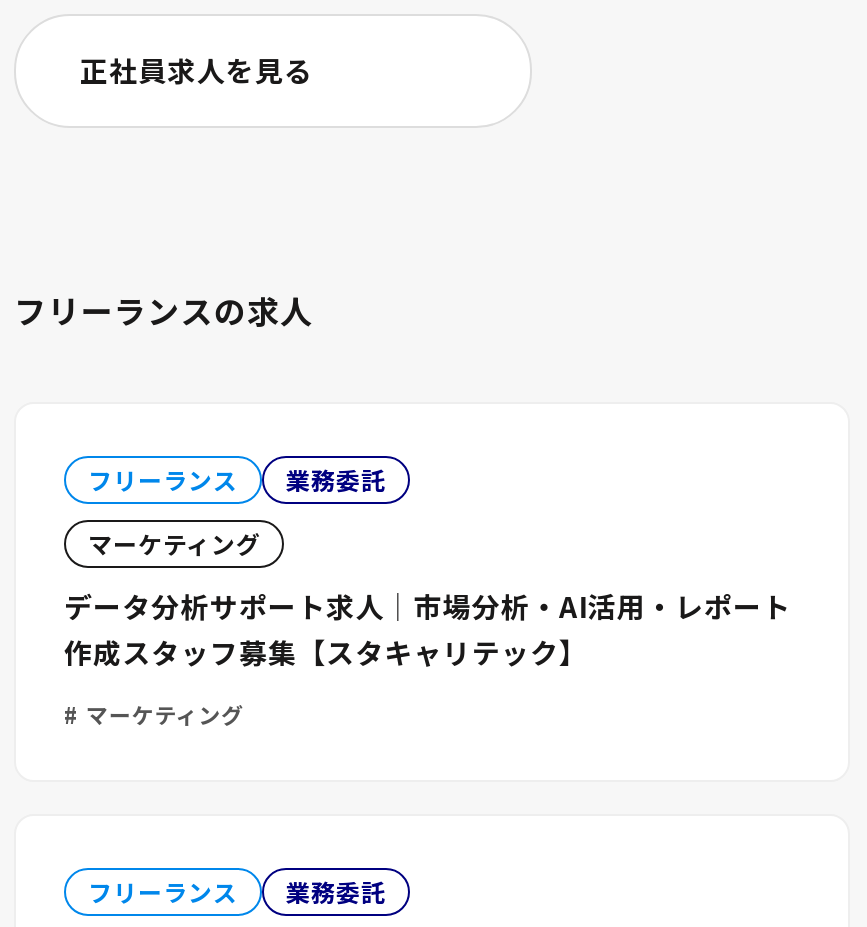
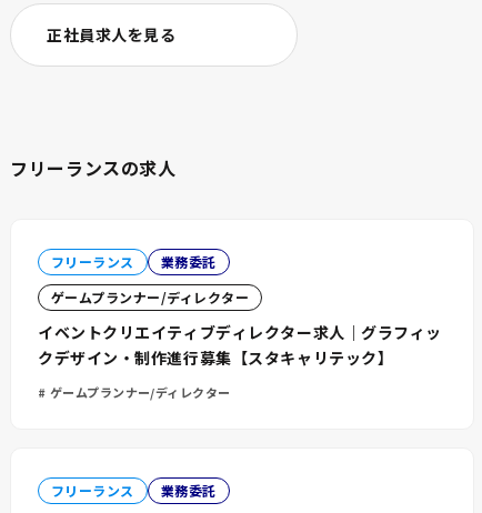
[88,527,261,561] マーケティング -> [51,288,249,307] ゲームプランナー/ディレクター
[64,587,791,673] データ分析サポート求人｜市場分析・AI活用・レポート | 作成スタッフ募集【スタキャリテック】 -> [38,321,442,369] イベントクリエイティブディレクター求人｜グラフィッ | クデザイン・制作進行募集【スタキャリテック】
[79,699,244,731] マーケティング -> [46,384,230,401] ゲームプランナー/ディレクター

